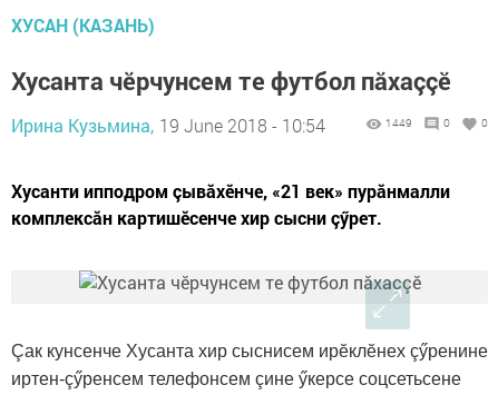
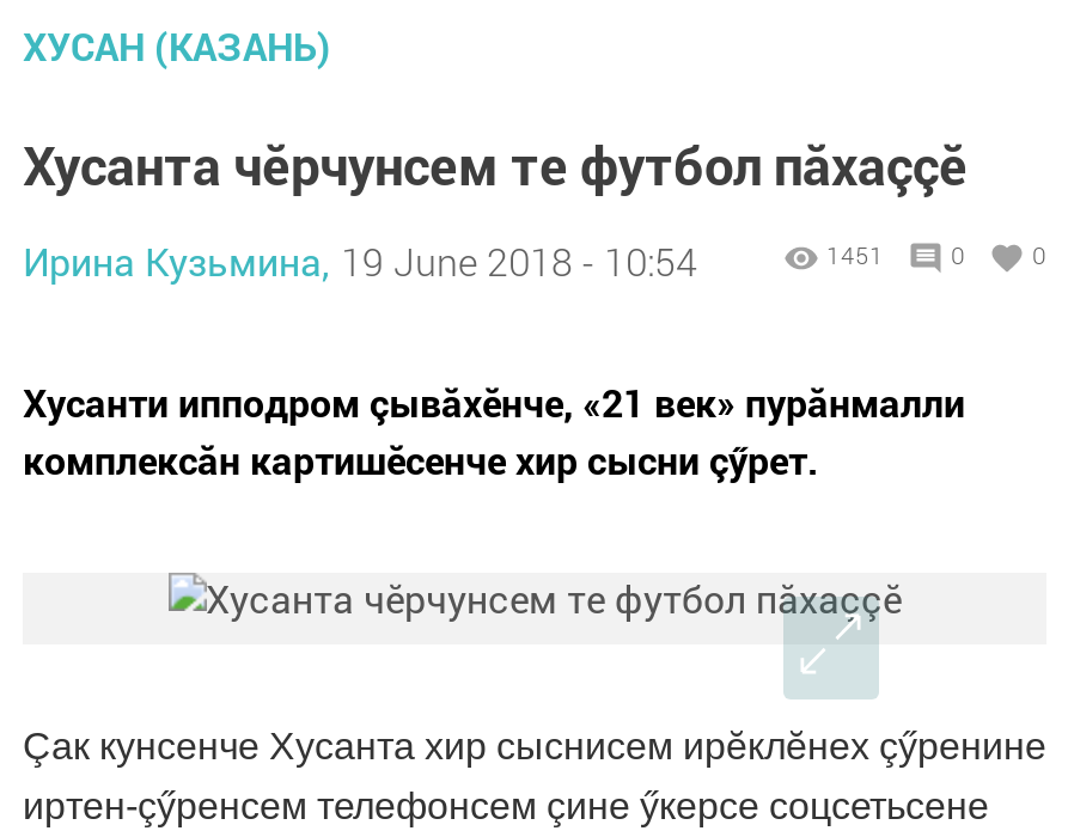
[385,116,412,131] 1449 -> [826,241,884,272] 1451

